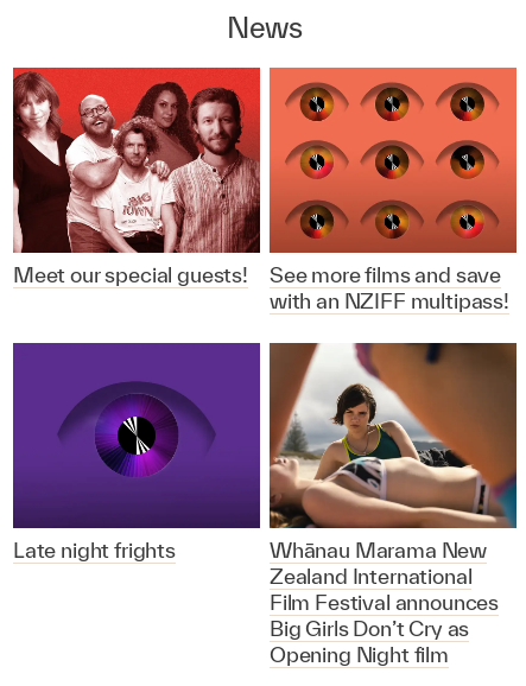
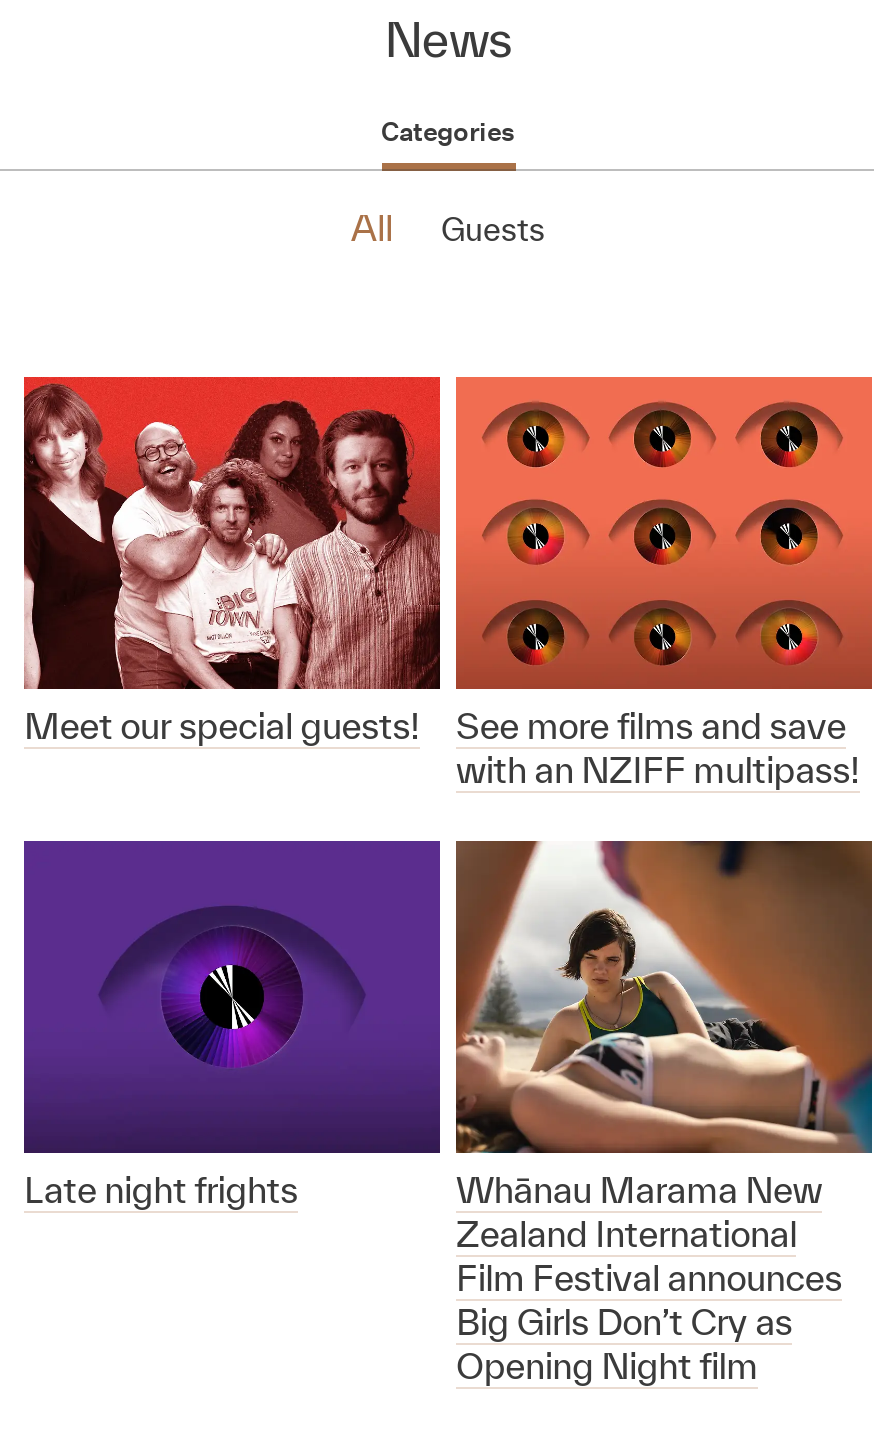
none -> [351,115,545,249] Categories | All | Guests

